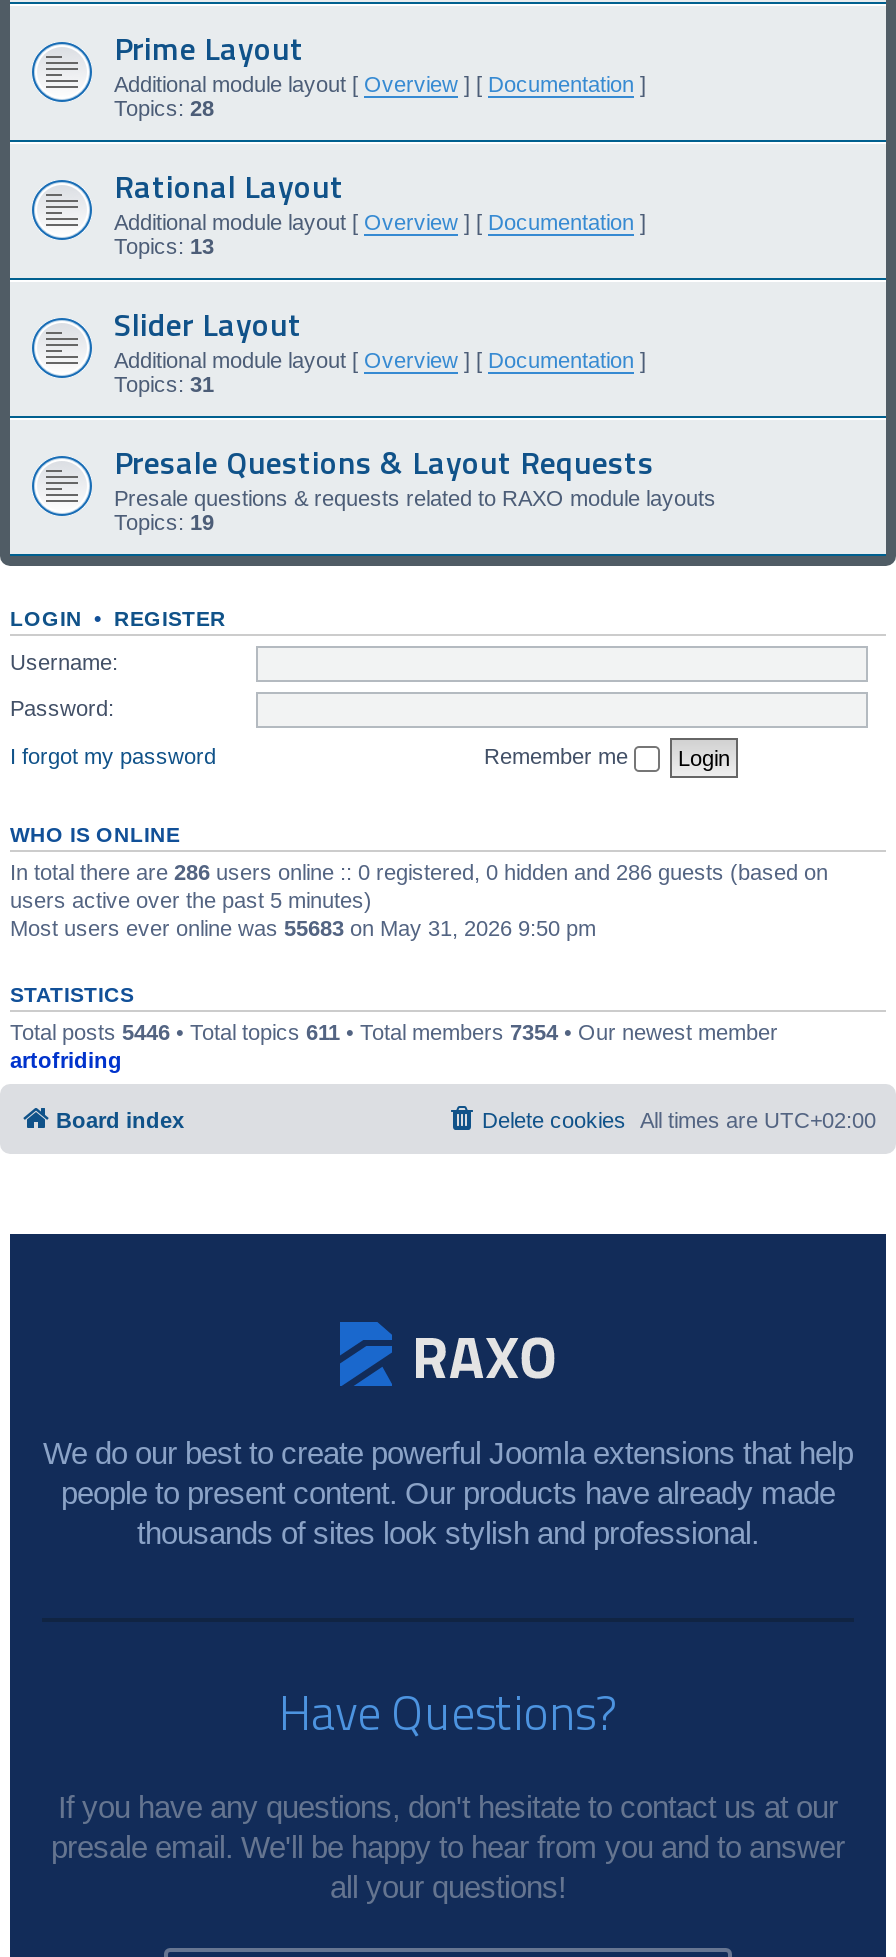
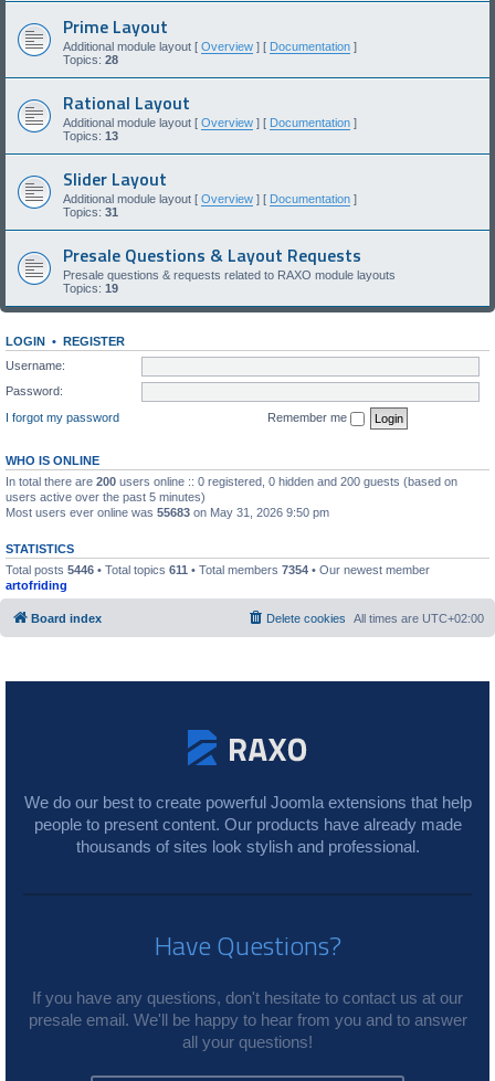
[10,859,828,883] In total there are 286 users online :: 0 registered, 0 hidden and 286 guests (based on -> [6,474,457,487] In total there are 200 users online :: 0 registered, 0 hidden and 200 guests (based on

